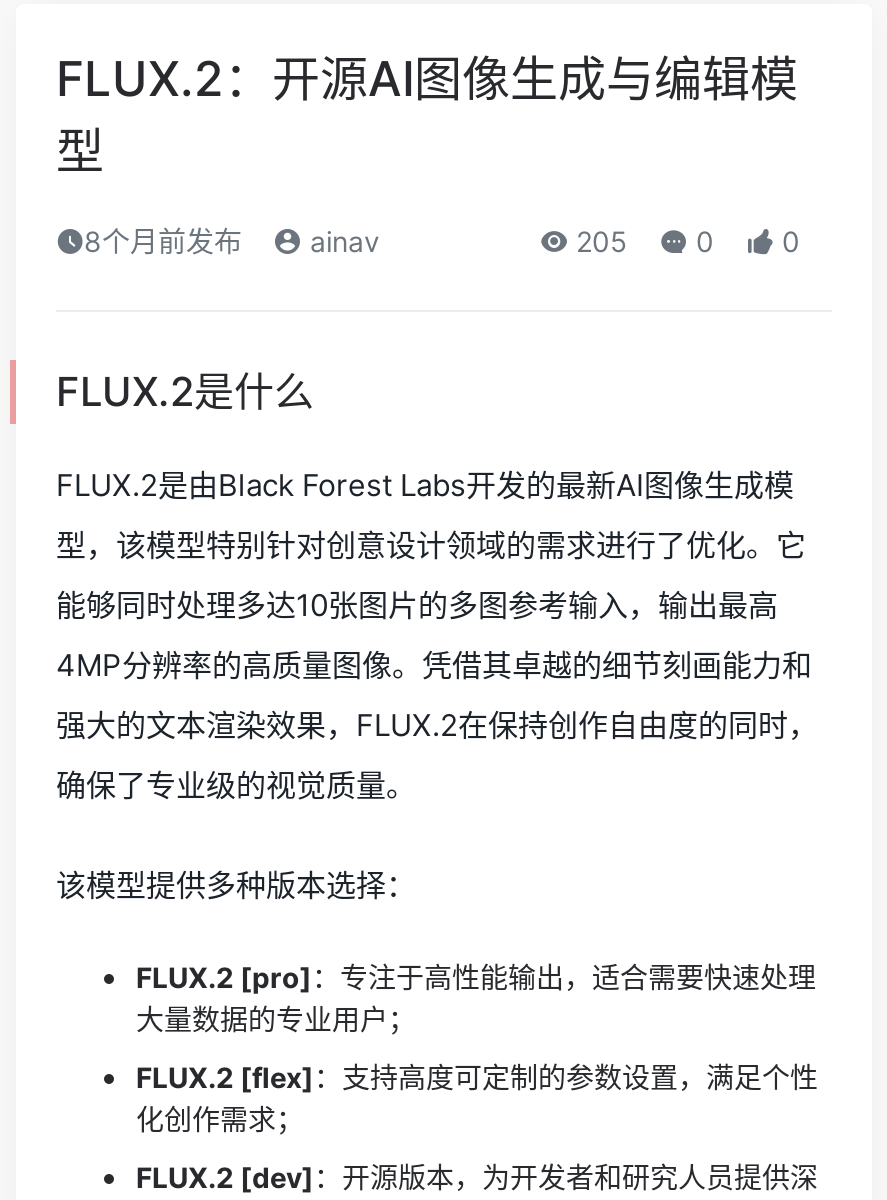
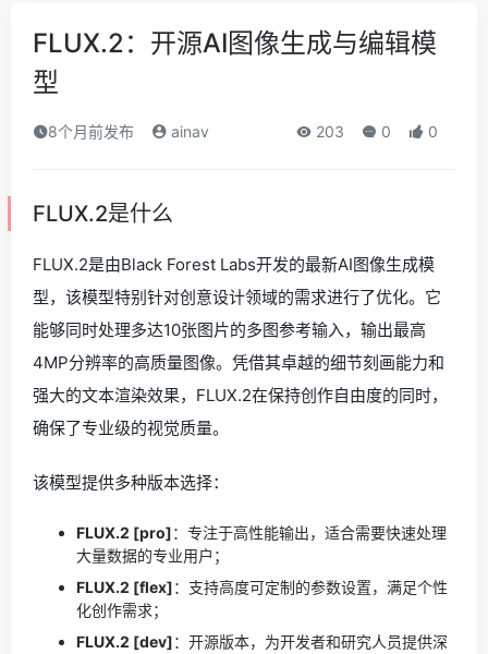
[568,224,800,258] 205 0 0 -> [312,122,438,141] 203 0 0

